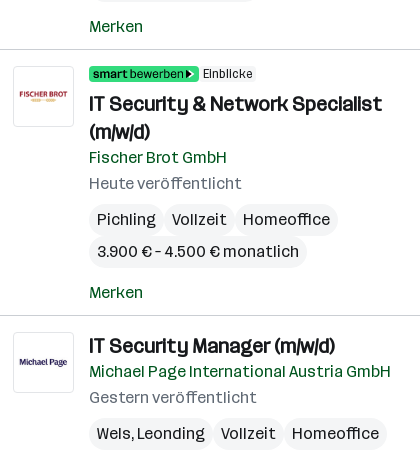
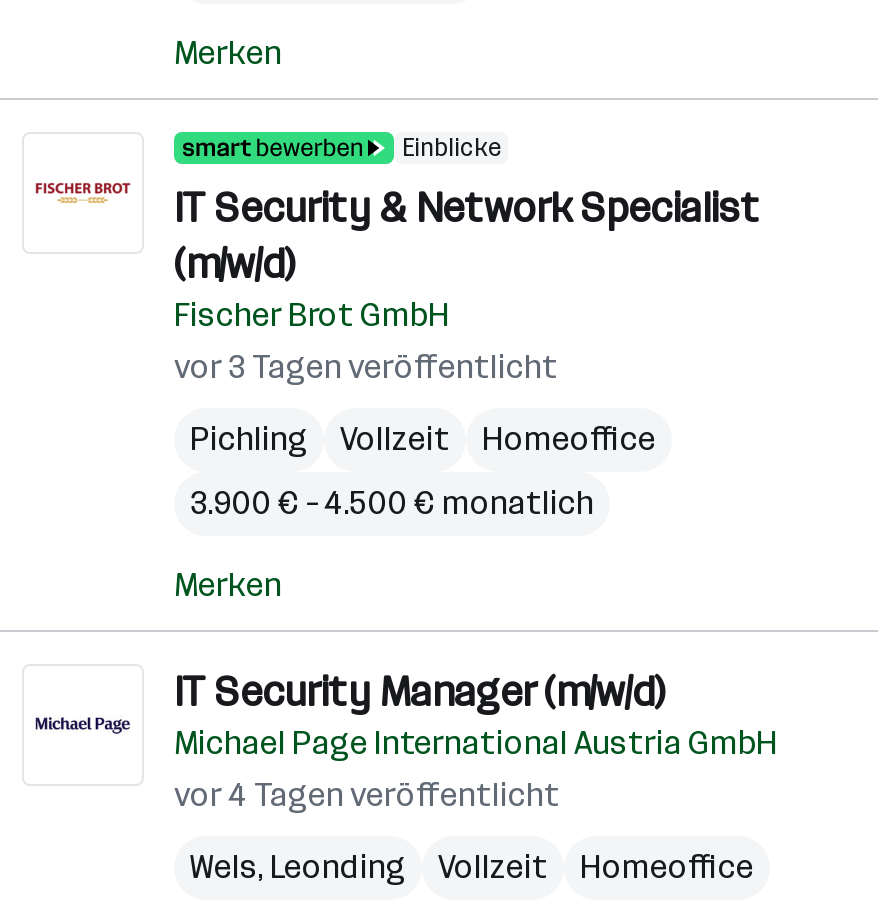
[89,174,242,193] Heute veröffentlicht -> [174,348,558,386] vor 3 Tagen veröffentlicht
[89,388,257,407] Gestern veröffentlicht -> [174,776,560,814] vor 4 Tagen veröffentlicht

